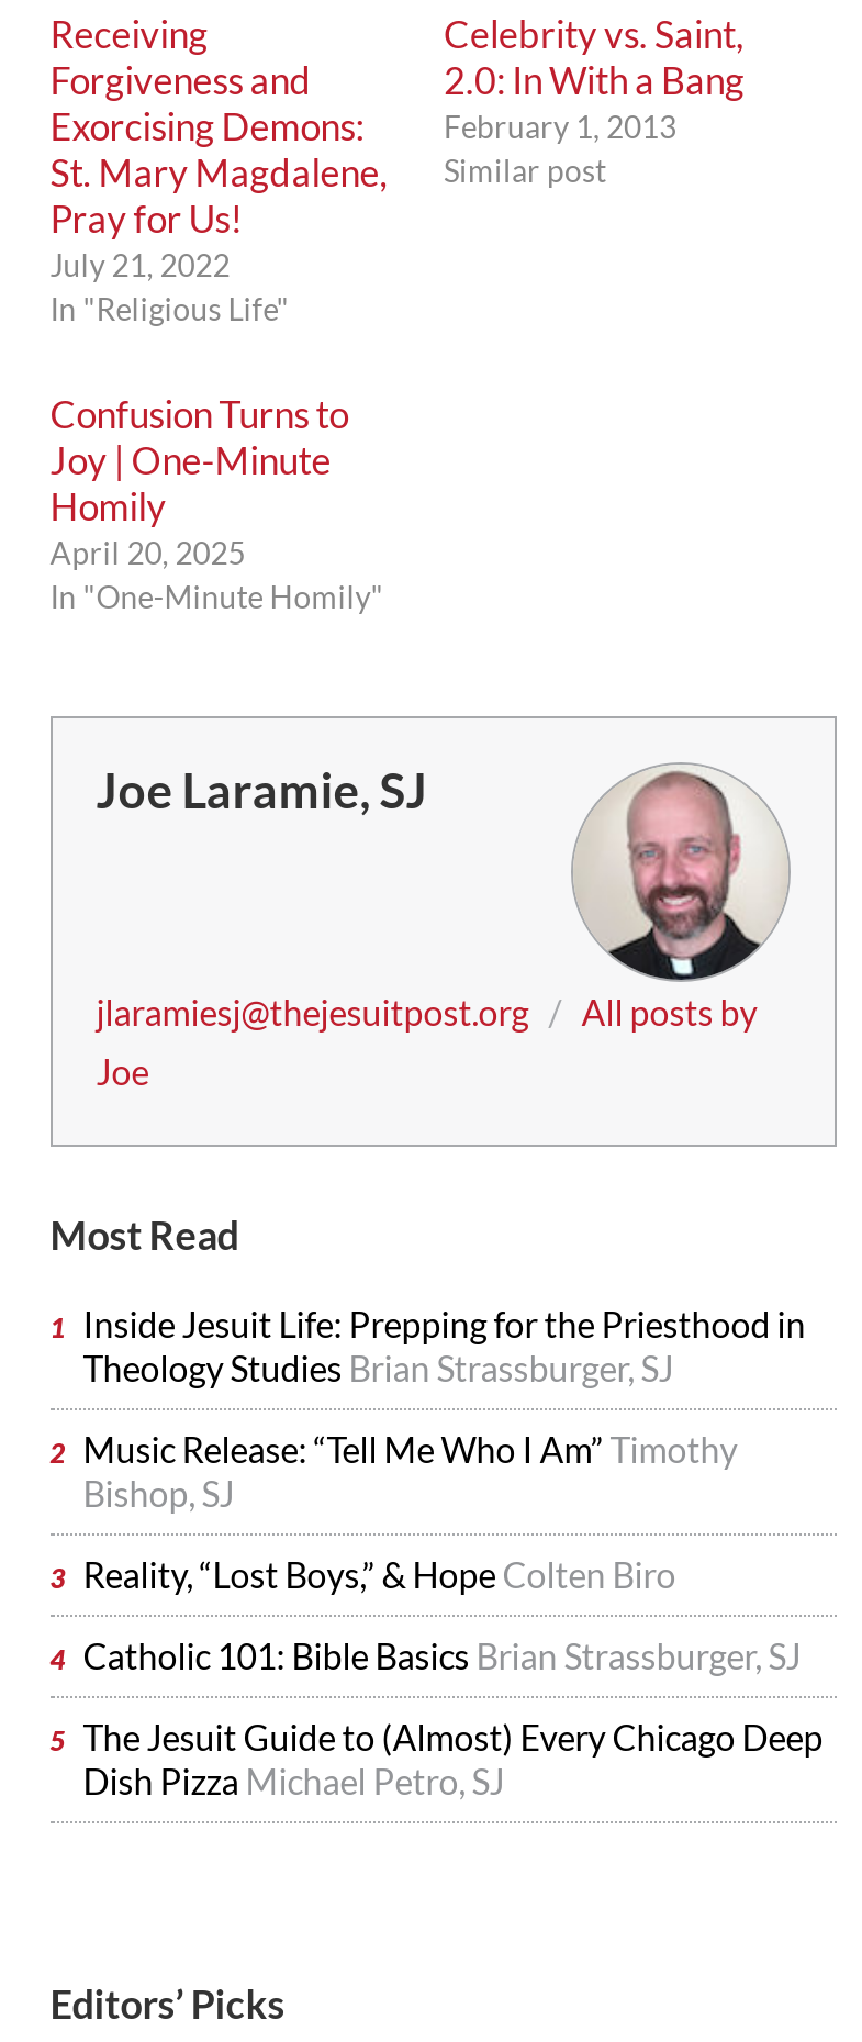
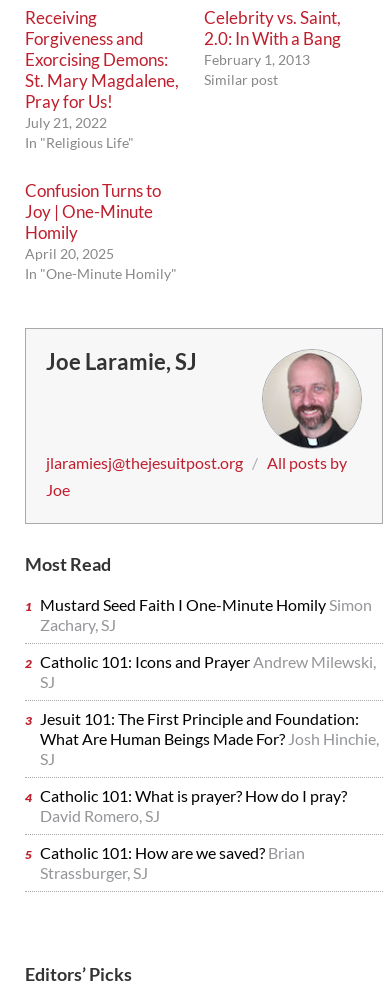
[83,1302,806,1388] Inside Jesuit Life: Prepping for the Priesthood in | Theology Studies Brian Strassburger, SJ -> [40,595,372,634] Mustard Seed Faith I One-Minute Homily Simon | Zachary, SJ
[83,1428,737,1513] Music Release: “Tell Me Who I Am” Timothy | Bishop, SJ -> [40,652,376,691] Catholic 101: Icons and Prayer Andrew Milewski, | SJ
[83,1553,676,1594] Reality, “Lost Boys,” & Hope Colten Biro -> [40,709,379,768] Jesuit 101: The First Principle and Foundation: | What Are Human Beings Made For? Josh Hinchie, | SJ
[83,1634,801,1676] Catholic 101: Bible Basics Brian Strassburger, SJ -> [40,786,347,825] Catholic 101: What is prayer? How do I pray? | David Romero, SJ
[83,1715,823,1801] The Jesuit Guide to (Almost) Every Chicago Deep | Dish Pizza Michael Petro, SJ -> [40,843,305,882] Catholic 101: How are we saved? Brian | Strassburger, SJ

